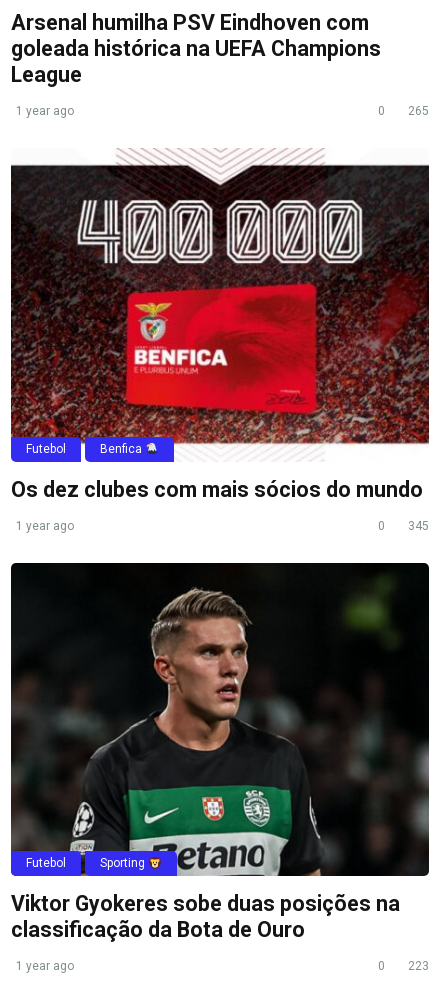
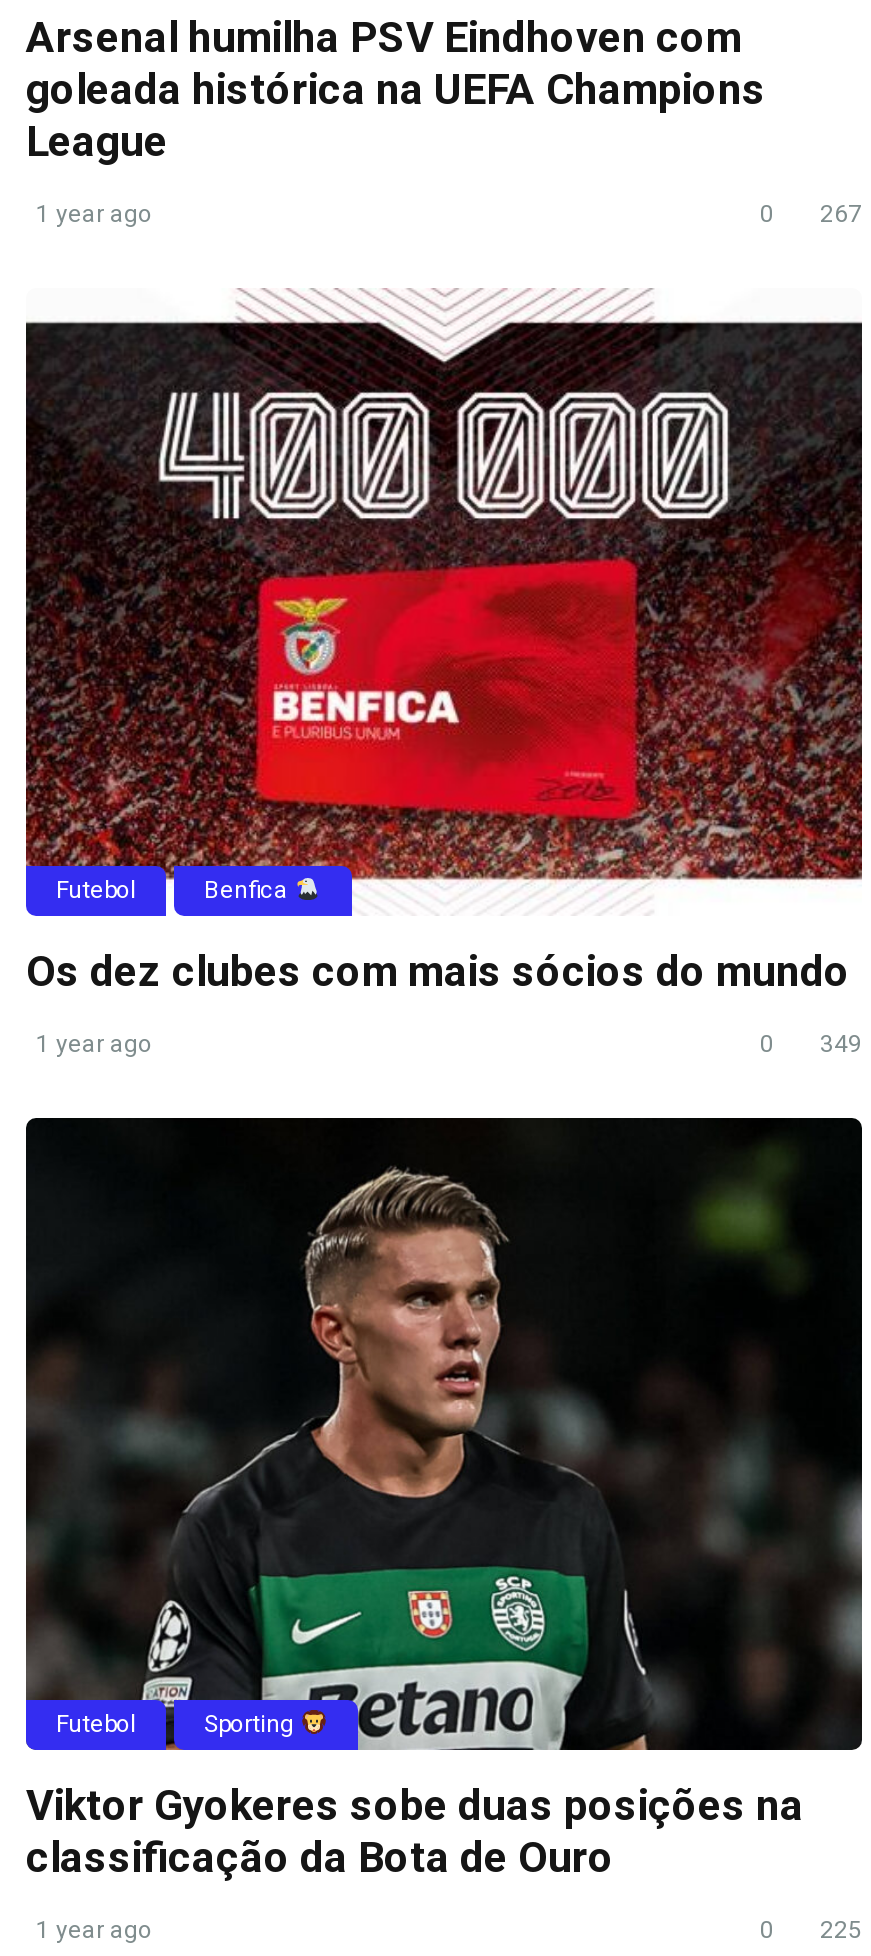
[378,104,429,118] 0 265 -> [760,200,862,228] 0 267
[378,518,429,532] 0 345 -> [760,1030,862,1058] 0 349
[378,959,429,973] 0 223 -> [760,1915,862,1943] 0 225

